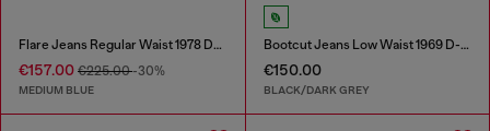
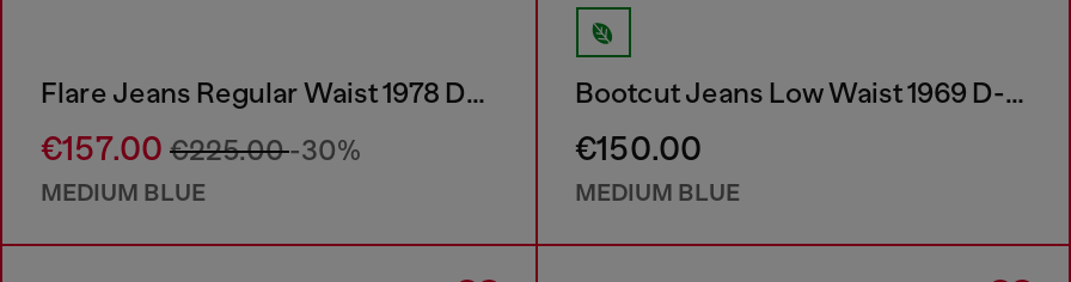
[263,83,369,97] BLACK/DARK GREY -> [575,176,740,207] MEDIUM BLUE

